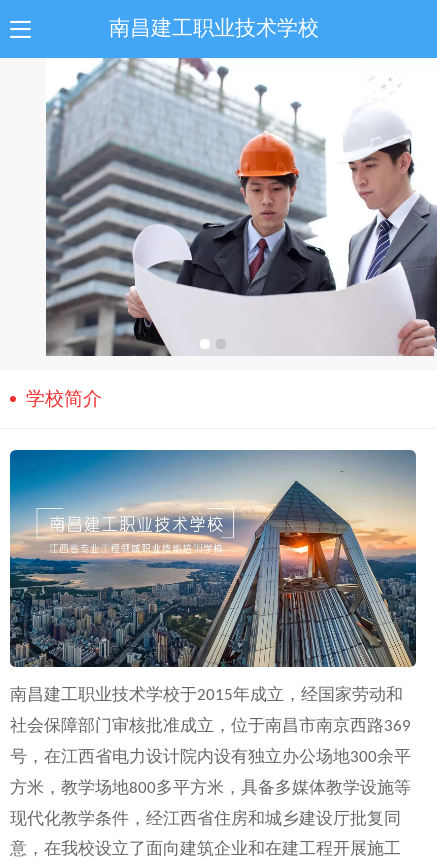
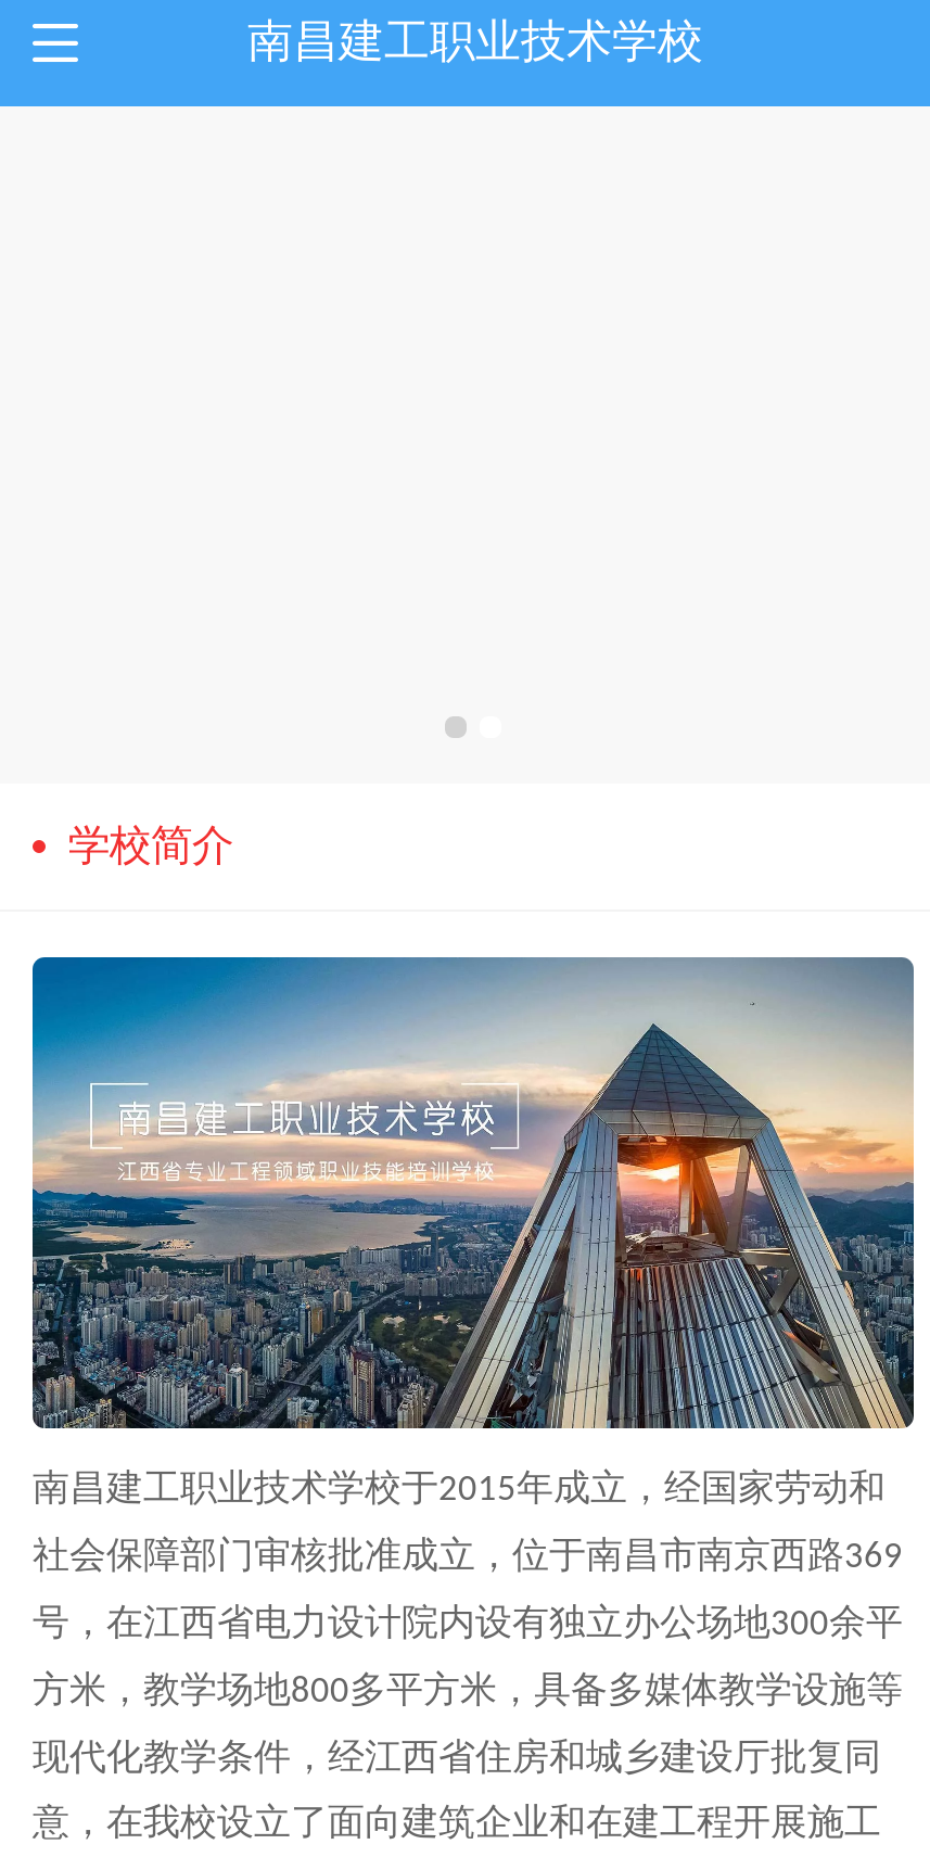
[45,57,434,357] [image] -> none

